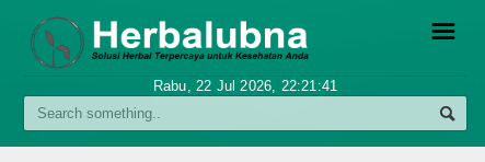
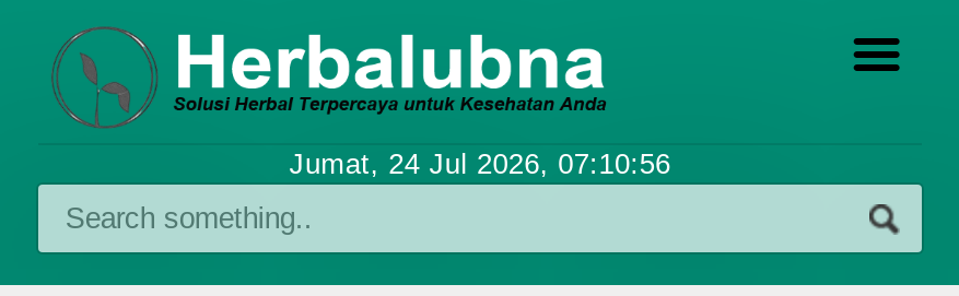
[153,78,337,94] Rabu, 22 Jul 2026, 22:21:41 -> [289,147,671,180] Jumat, 24 Jul 2026, 07:10:56

